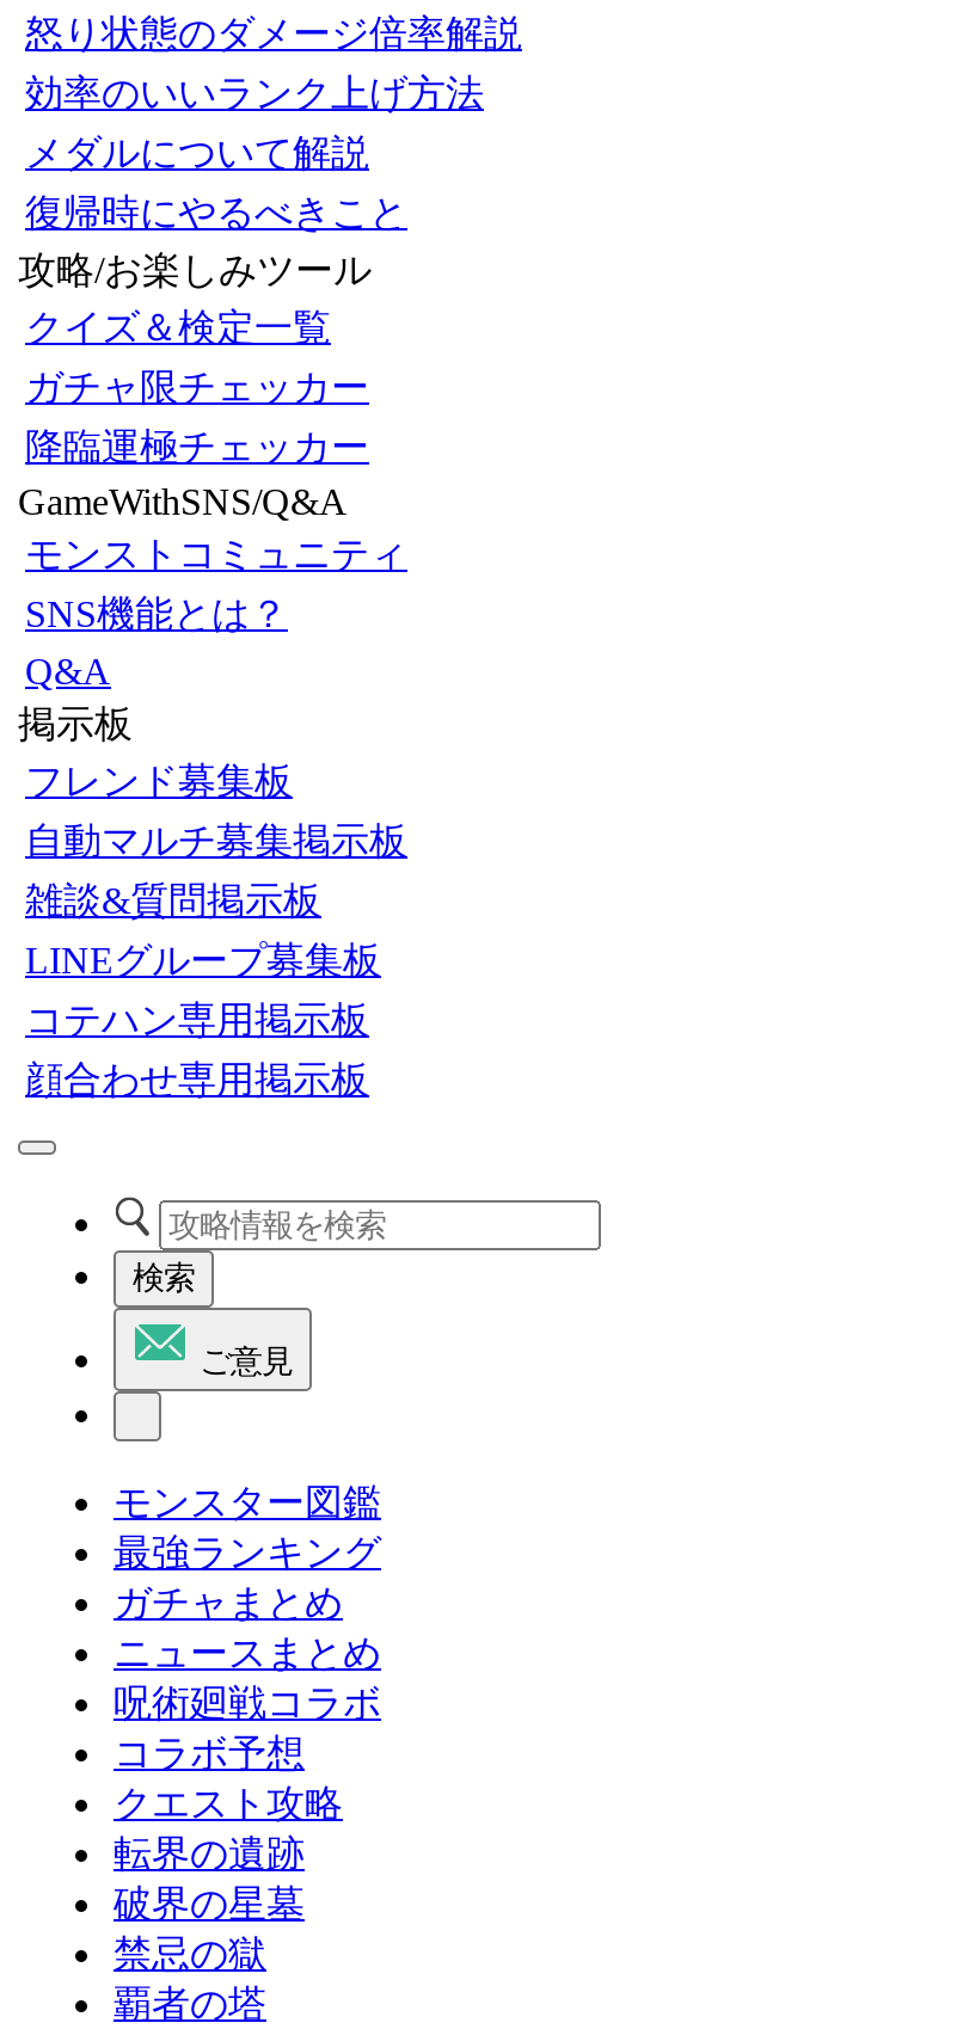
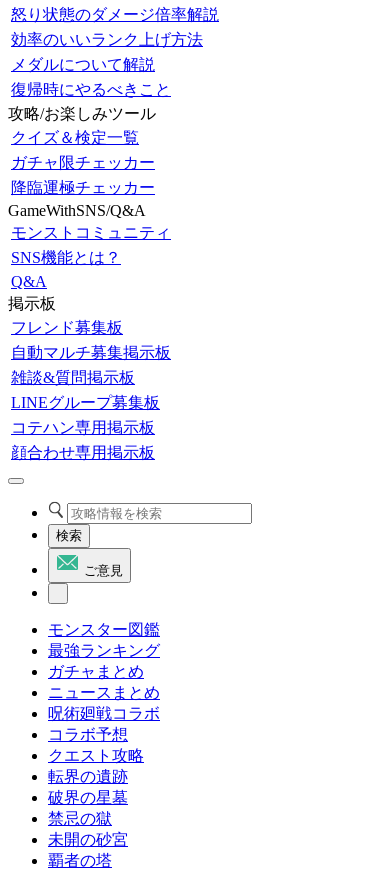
none -> [48,831,128,848] 未開の砂宮

